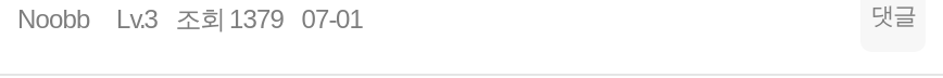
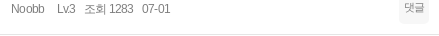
[17,5,363,36] Noobb Lv.3 조회 1379 07-01 -> [11,2,170,16] Noobb Lv.3 조회 1283 07-01

